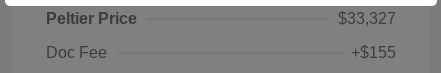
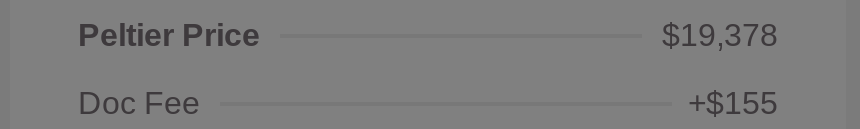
[338,10,396,27] $33,327 -> [662,18,778,52] $19,378

